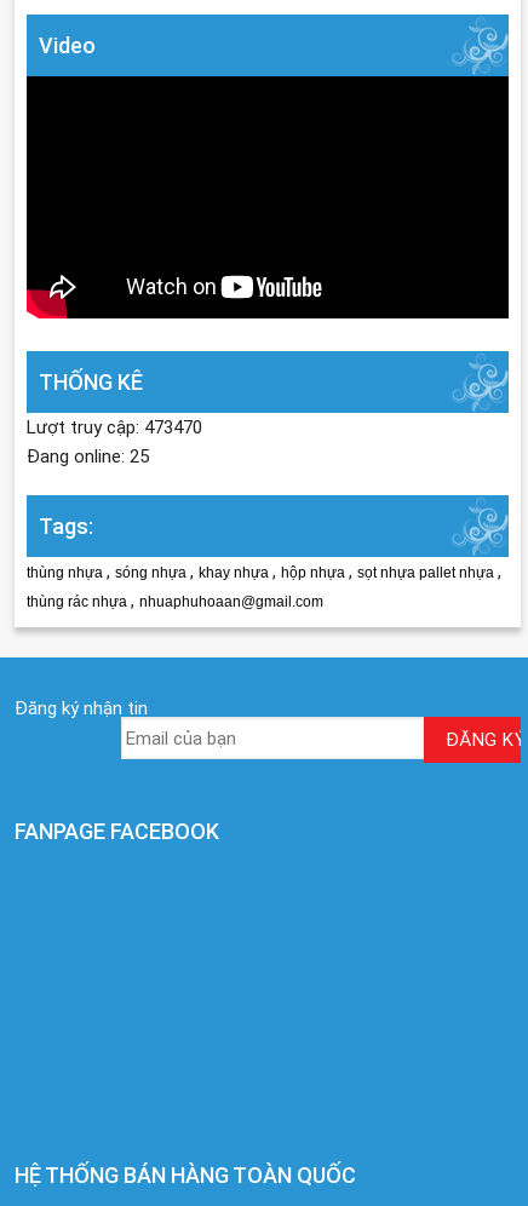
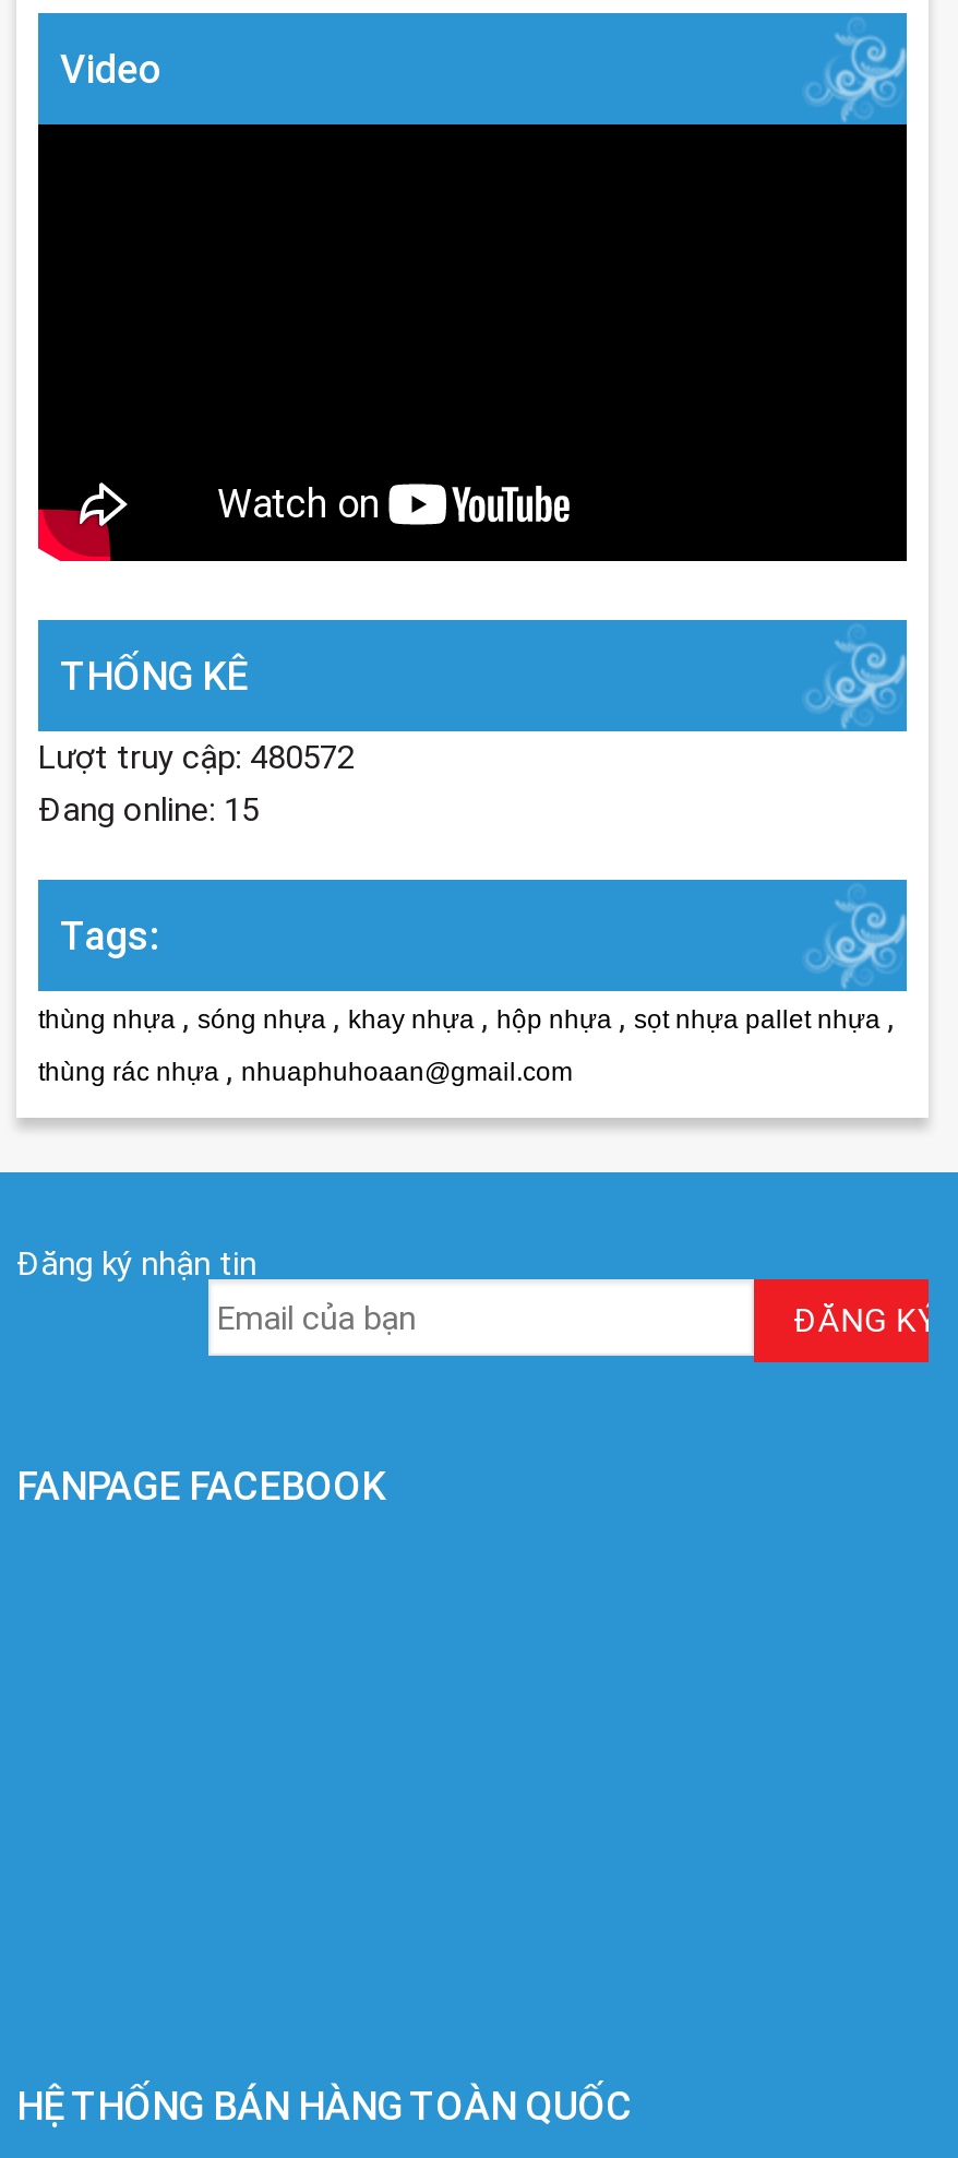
[27,417,202,439] Lượt truy cập: 473470 -> [38,739,355,778] Lượt truy cập: 480572
[27,446,149,468] Đang online: 25 -> [38,791,259,830] Đang online: 15

